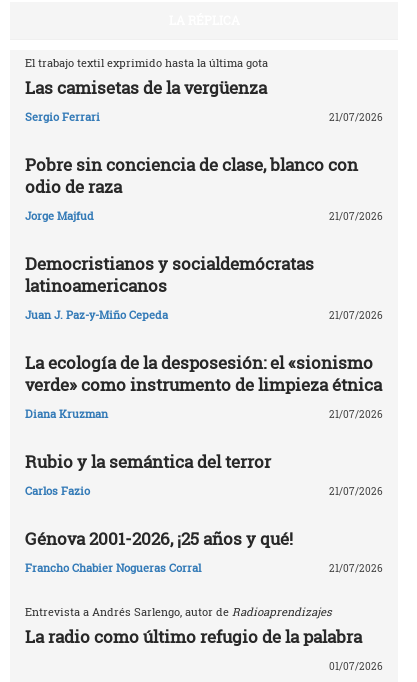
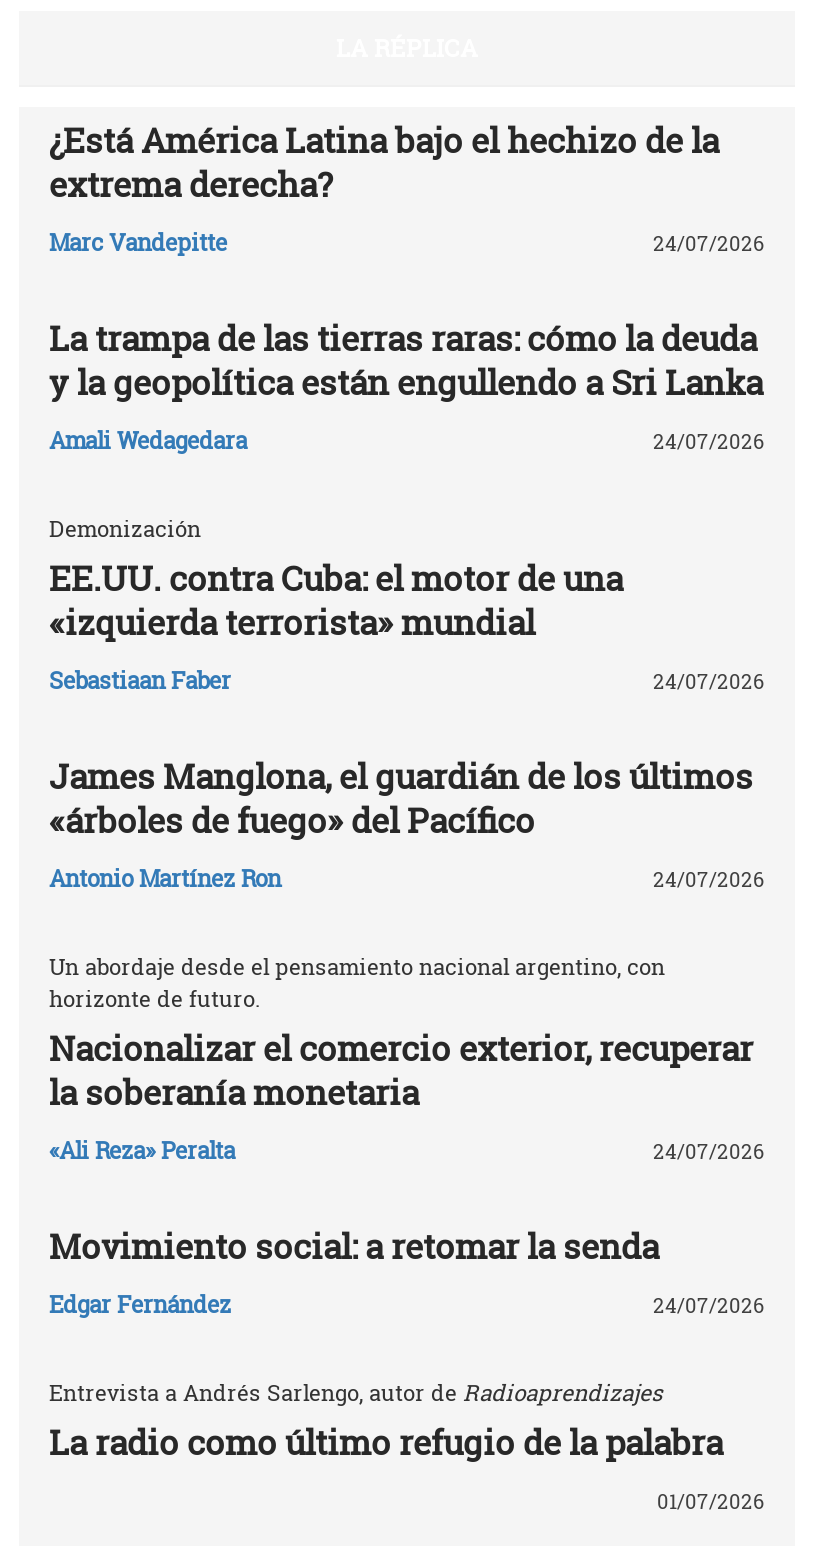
[25,55,268,99] El trabajo textil exprimido hasta la última gota | Las camisetas de la vergüenza -> [49,117,719,207] ¿Está América Latina bajo el hechizo de la | extrema derecha?
[25,109,383,124] Sergio Ferrari | 21/07/2026 -> [49,227,765,257] Marc Vandepitte | 24/07/2026
[25,153,358,198] Pobre sin conciencia de clase, blanco con | odio de raza -> [49,314,763,404] La trampa de las tierras raras: cómo la deuda | y la geopolítica están engullendo a Sri Lanka
[25,208,383,223] Jorge Majfud | 21/07/2026 -> [49,425,765,455] Amali Wedagedara | 24/07/2026
[25,252,314,297] Democristianos y socialdemócratas | latinoamericanos -> [49,512,623,644] Demonización | EE.UU. contra Cuba: el motor de una | «izquierda terrorista» mundial
[25,307,383,322] Juan J. Paz-y-Miño Cepeda | 21/07/2026 -> [49,665,765,695] Sebastiaan Faber | 24/07/2026
[25,351,382,396] La ecología de la desposesión: el «sionismo | verde» como instrumento de limpieza étnica -> [49,752,753,842] James Manglona, el guardián de los últimos | «árboles de fuego» del Pacífico
[25,406,383,421] Diana Kruzman | 21/07/2026 -> [49,863,765,893] Antonio Martínez Ron | 24/07/2026
[25,450,271,473] Rubio y la semántica del terror -> [49,950,753,1114] Un abordaje desde el pensamiento nacional argentino, con | horizonte de futuro. | Nacionalizar el comercio exterior, recuperar | la soberanía monetaria
[25,483,383,498] Carlos Fazio | 21/07/2026 -> [49,1135,765,1165] «Ali Reza» Peralta | 24/07/2026
[25,527,293,550] Génova 2001-2026, ¡25 años y qué! -> [49,1222,659,1268] Movimiento social: a retomar la senda
[25,560,383,575] Francho Chabier Nogueras Corral | 21/07/2026 -> [49,1289,765,1319] Edgar Fernández | 24/07/2026

